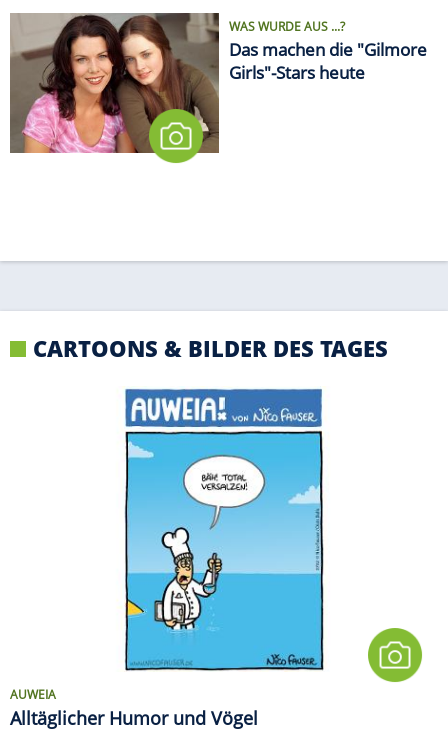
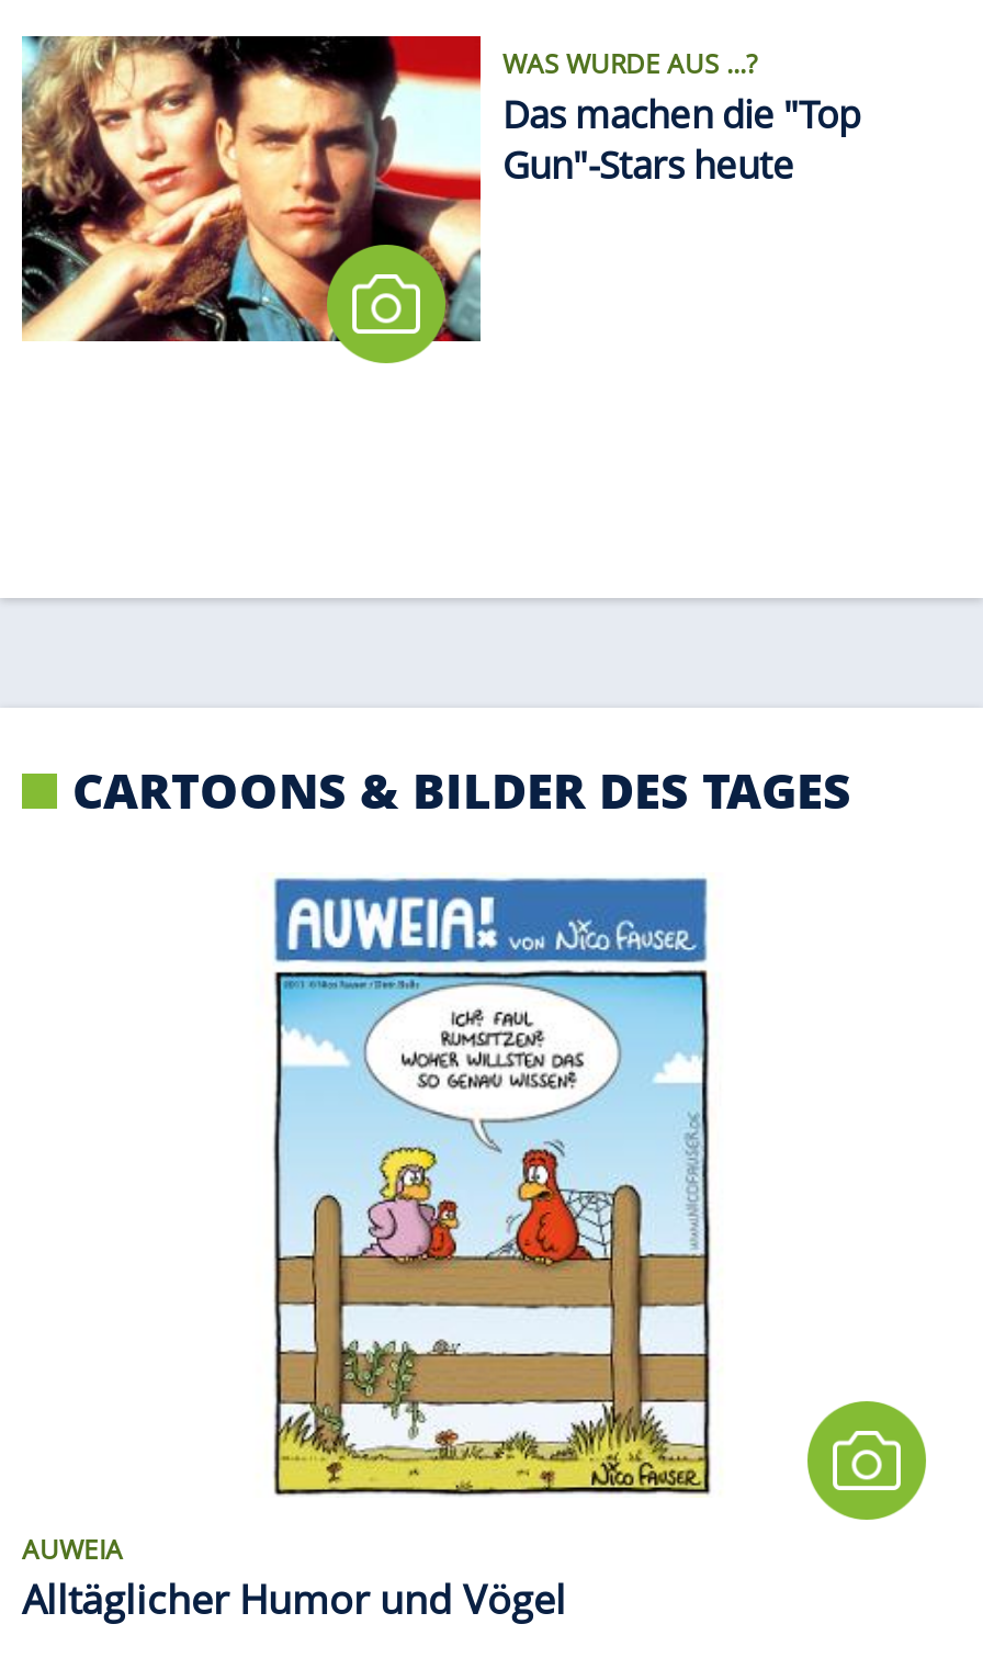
[9,12,427,154] [image] | Das machen die "Gilmore -> [20,34,860,343] [image] | Das machen die "Top
[229,61,365,84] Girls"-Stars heute -> [502,140,794,190] Gun"-Stars heute
[125,433,323,670] [image] -> [274,975,709,1493] [image]

